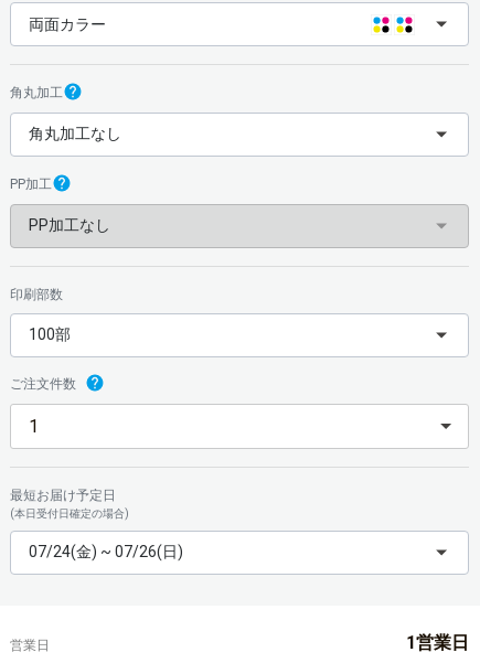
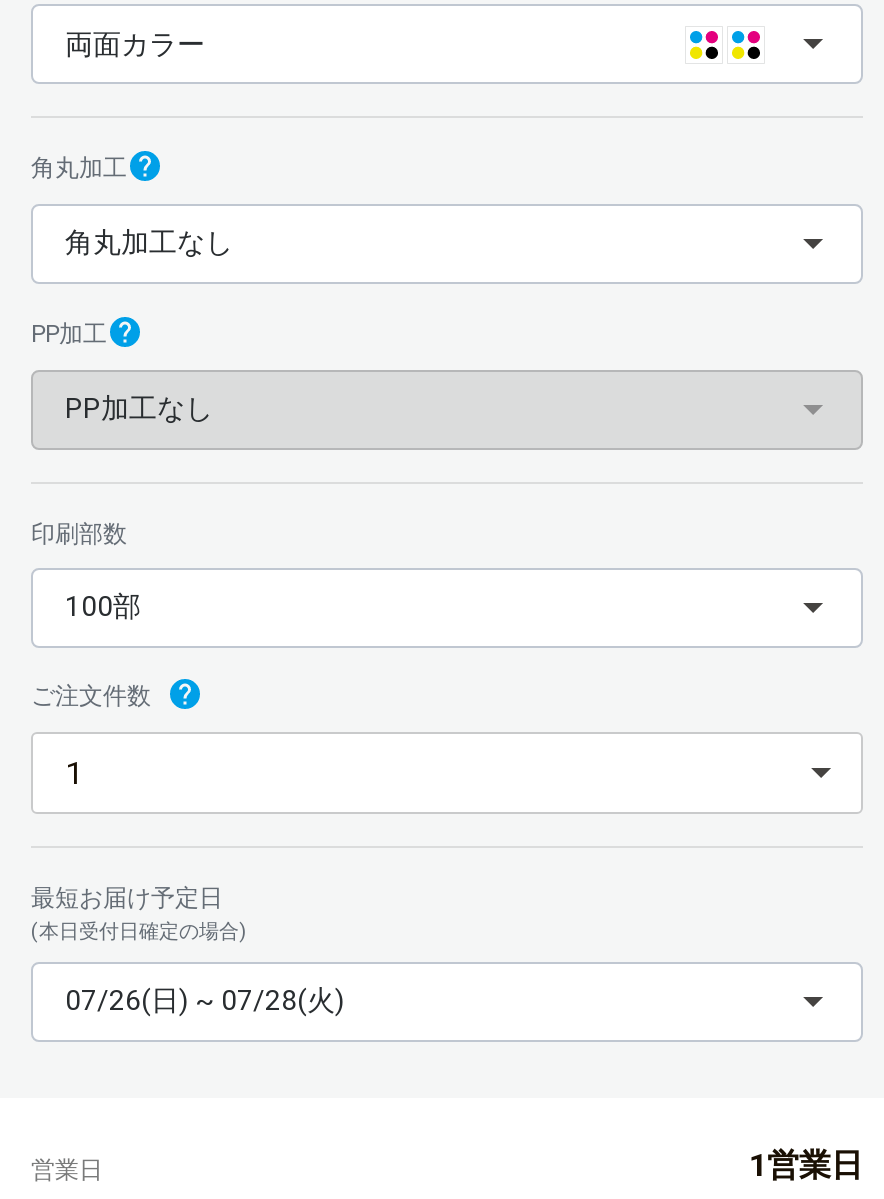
[29,543,183,561] 07/24(金) ~ 07/26(日) -> [65,984,345,1016] 07/26(日) ~ 07/28(火)

